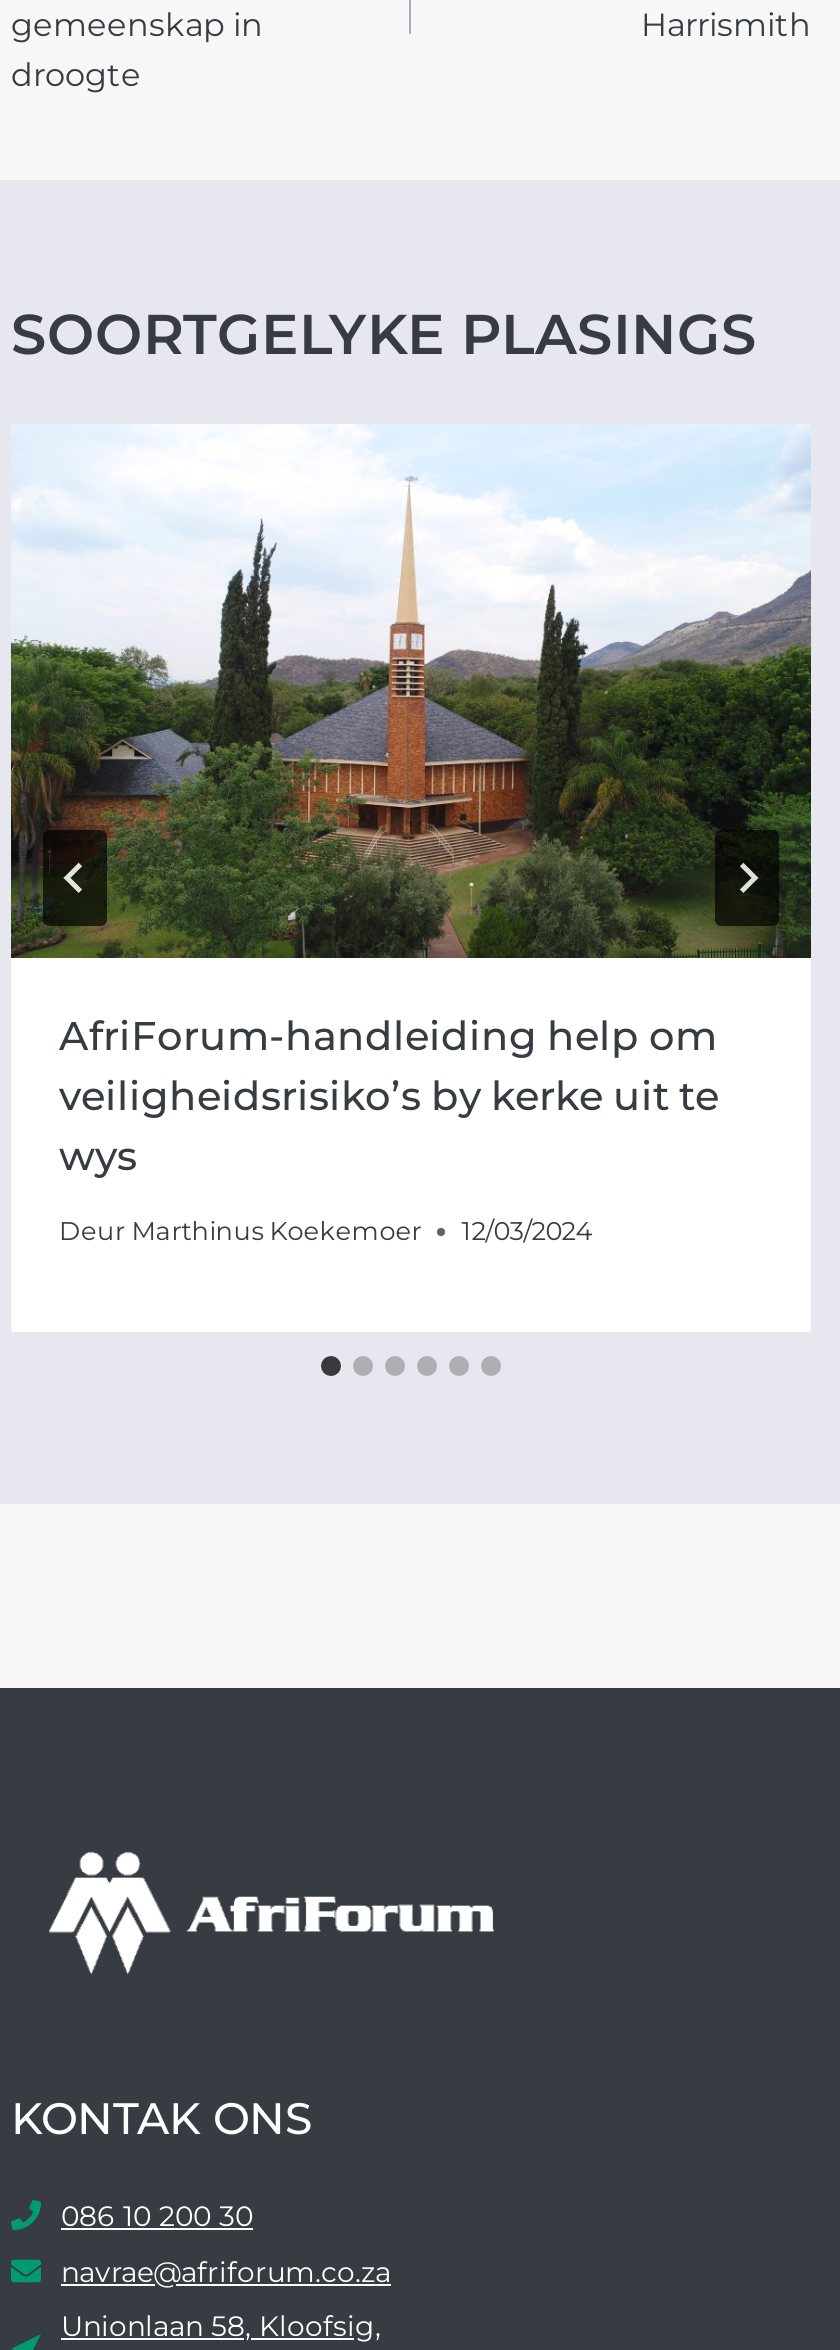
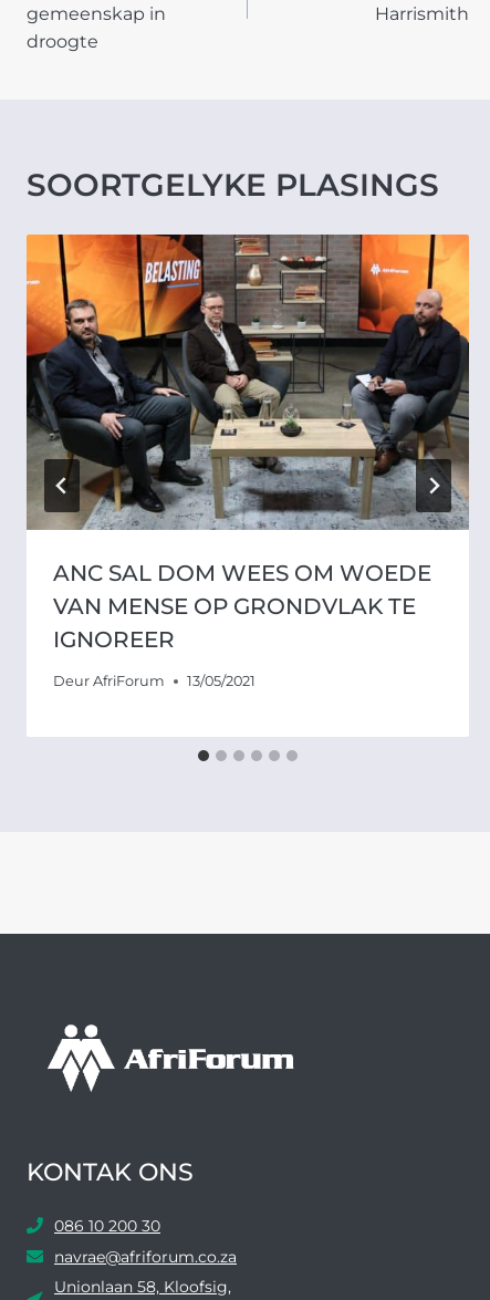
[9,424,813,1180] [image] | AfriForum-handleiding help om | veiligheidsrisiko’s by kerke uit te | wys -> [25,233,470,653] [image] | ANC SAL DOM WEES OM WOEDE | VAN MENSE OP GRONDVLAK TE | IGNOREER
[59,1216,591,1246] Deur Marthinus Koekemoer | 12/03/2024 -> [53,673,256,689] Deur AfriForum | 13/05/2021

